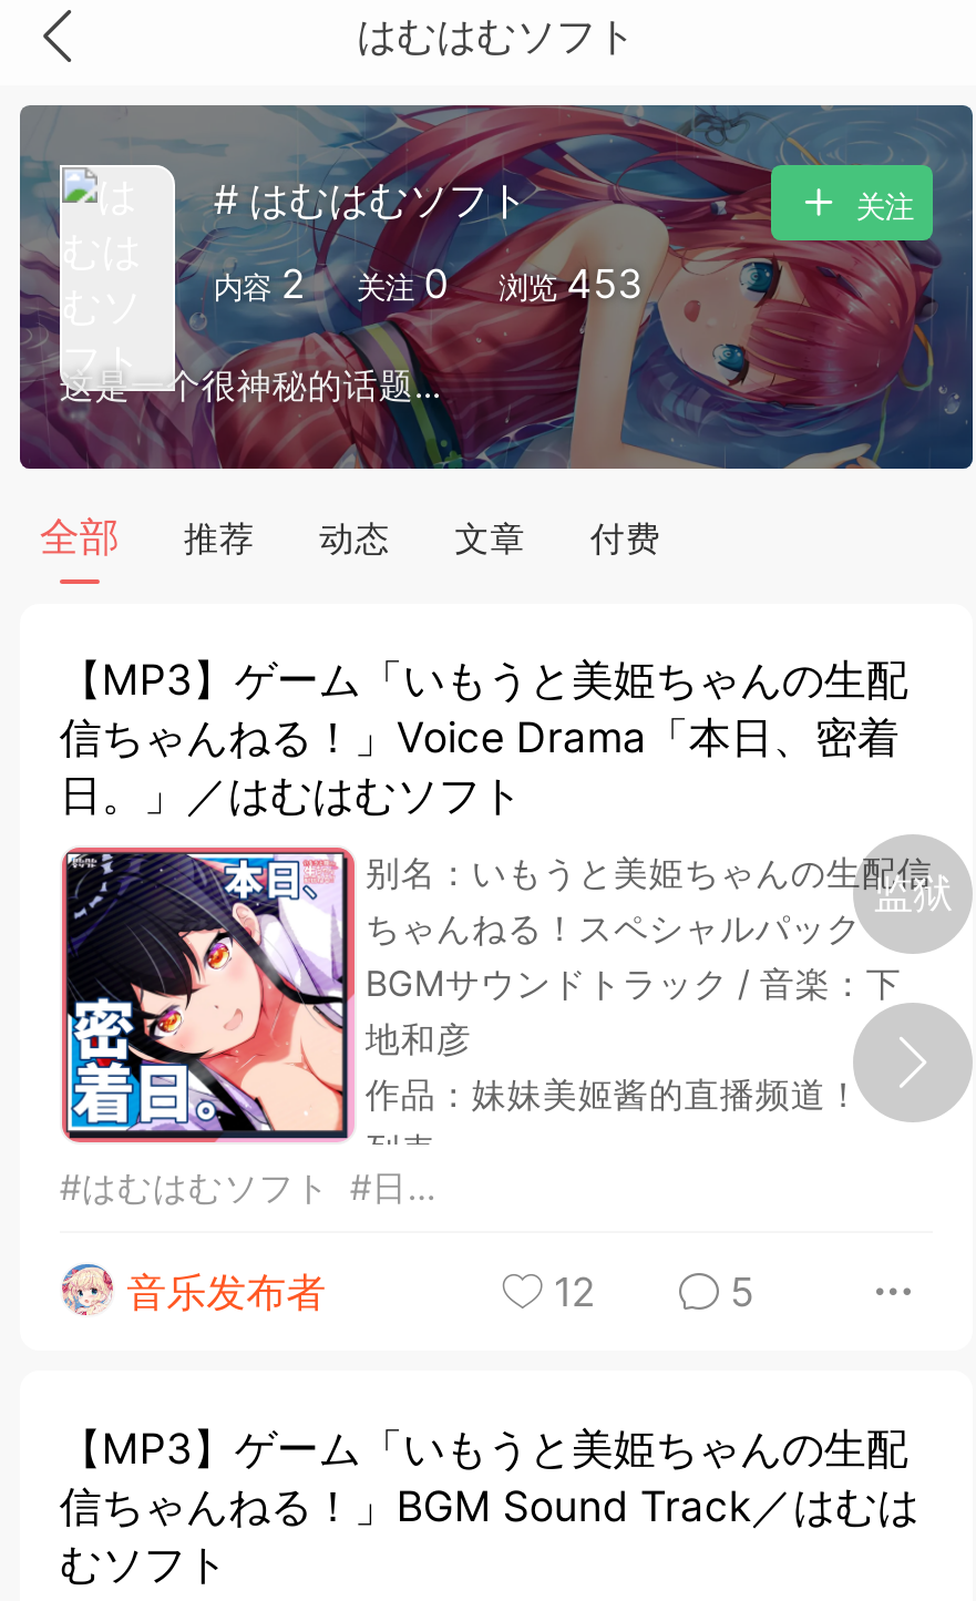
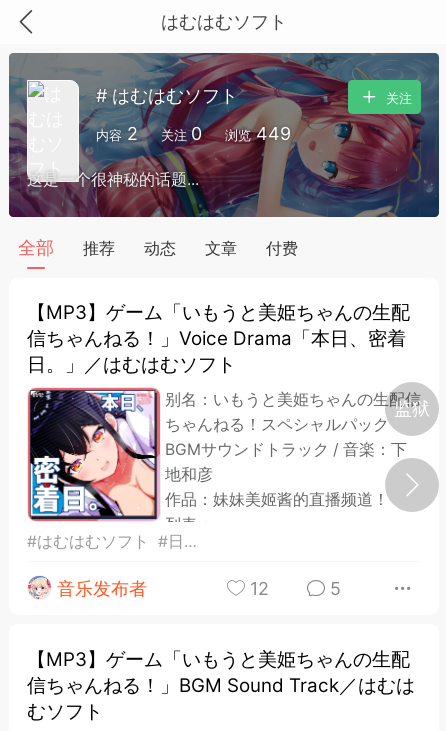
[214,261,642,308] 内容 2 关注 0 浏览 453 -> [96,123,291,144] 内容 2 关注 0 浏览 449

